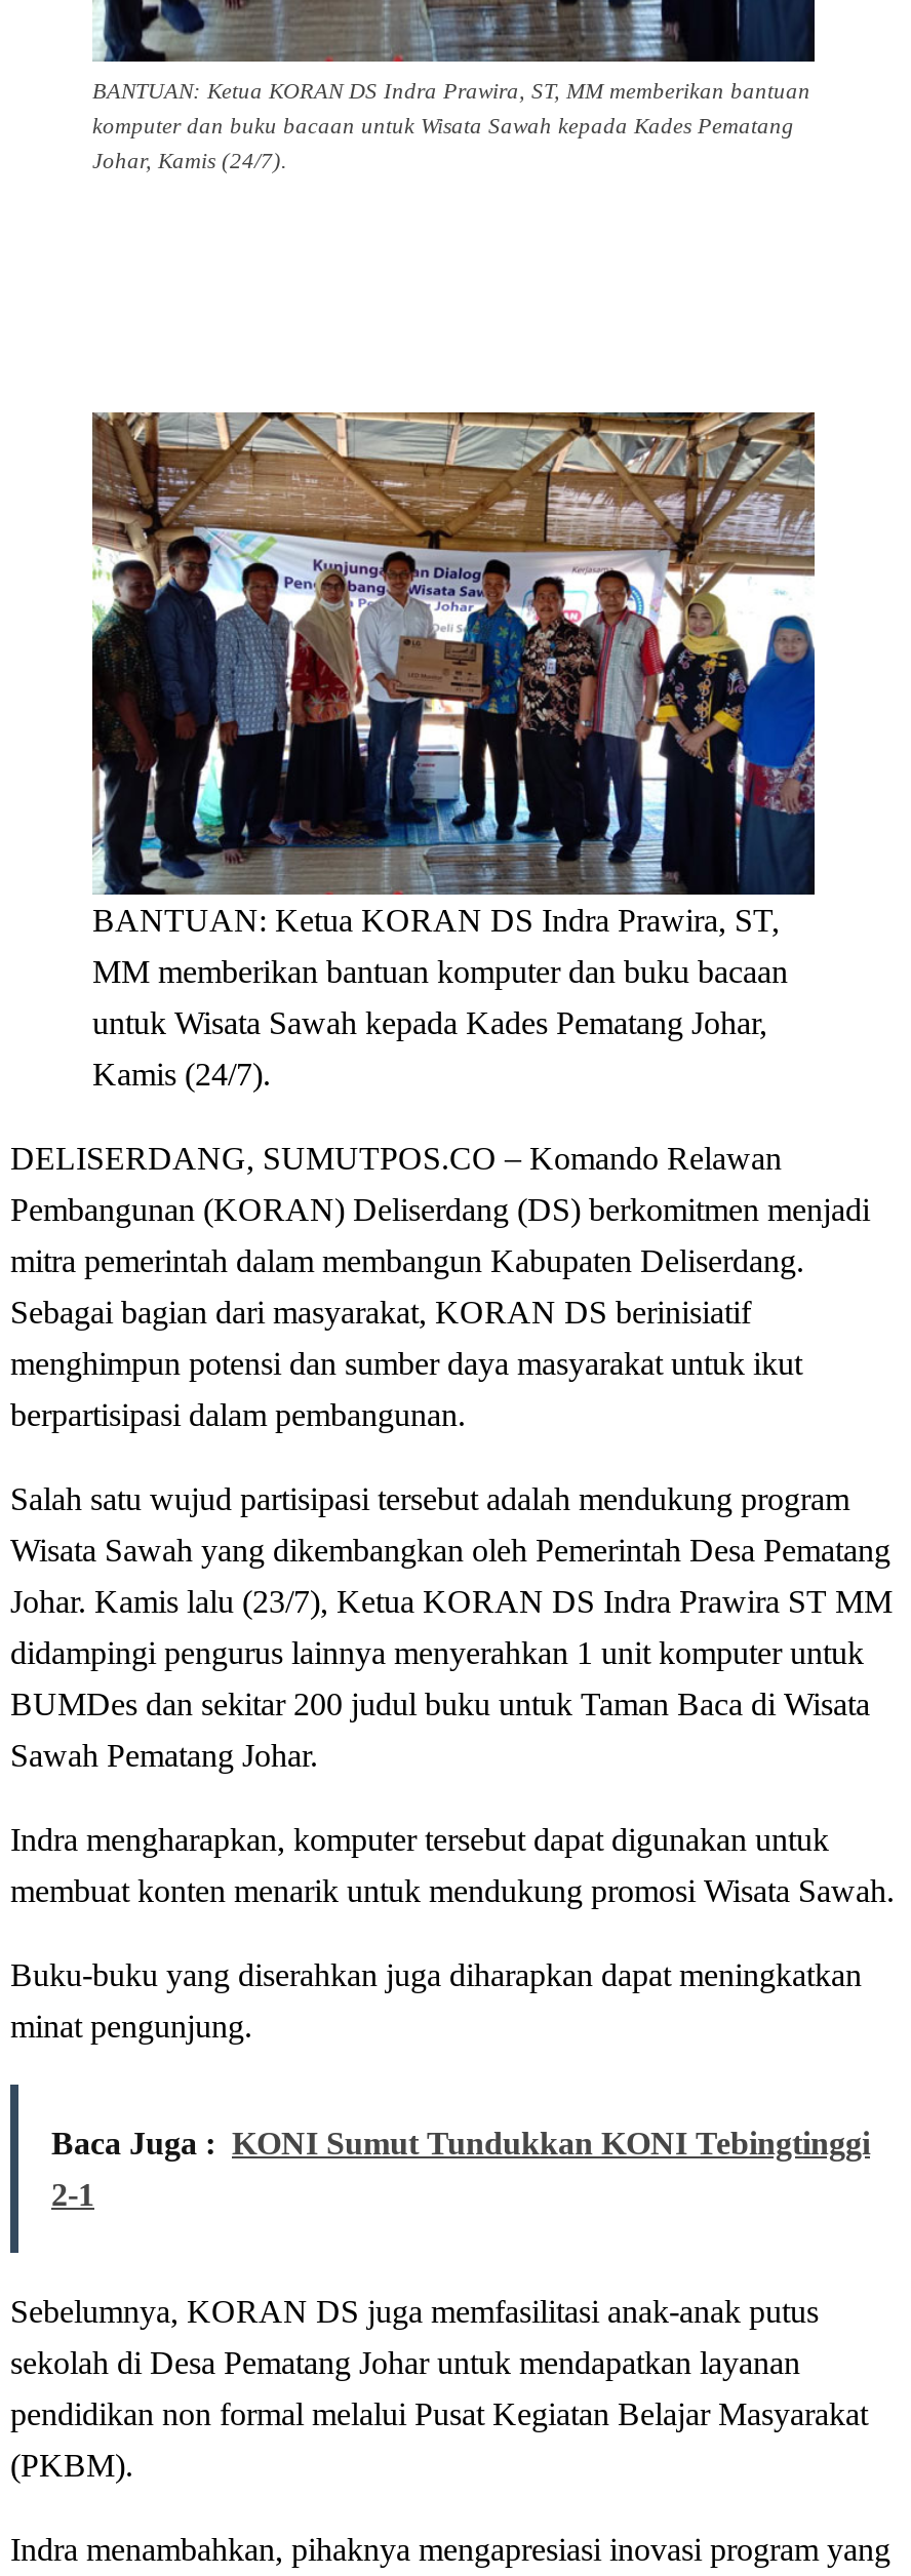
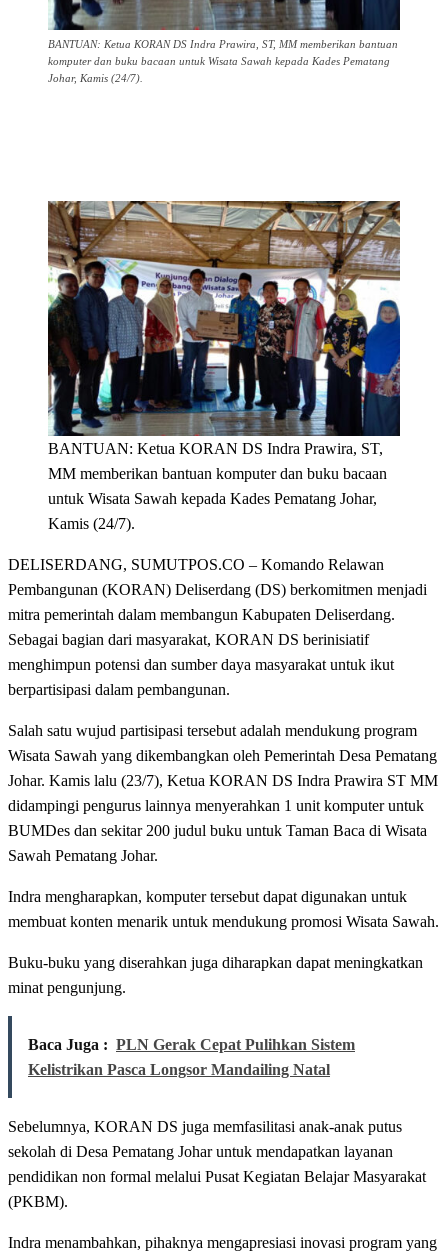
[51,2125,870,2160] Baca Juga : KONI Sumut Tundukkan KONI Tebingtinggi -> [28,1036,355,1053] Baca Juga : PLN Gerak Cepat Pulihkan Sistem
[51,2176,94,2211] 2-1 -> [28,1061,330,1078] Kelistrikan Pasca Longsor Mandailing Natal

